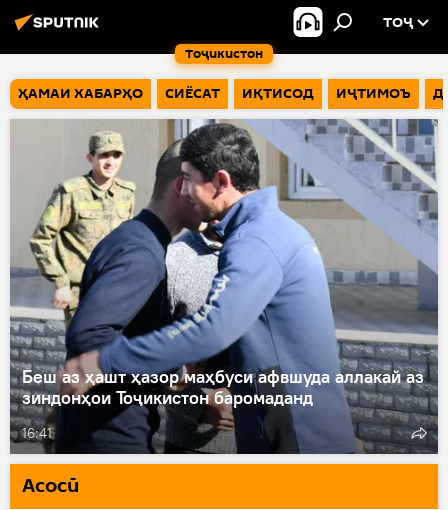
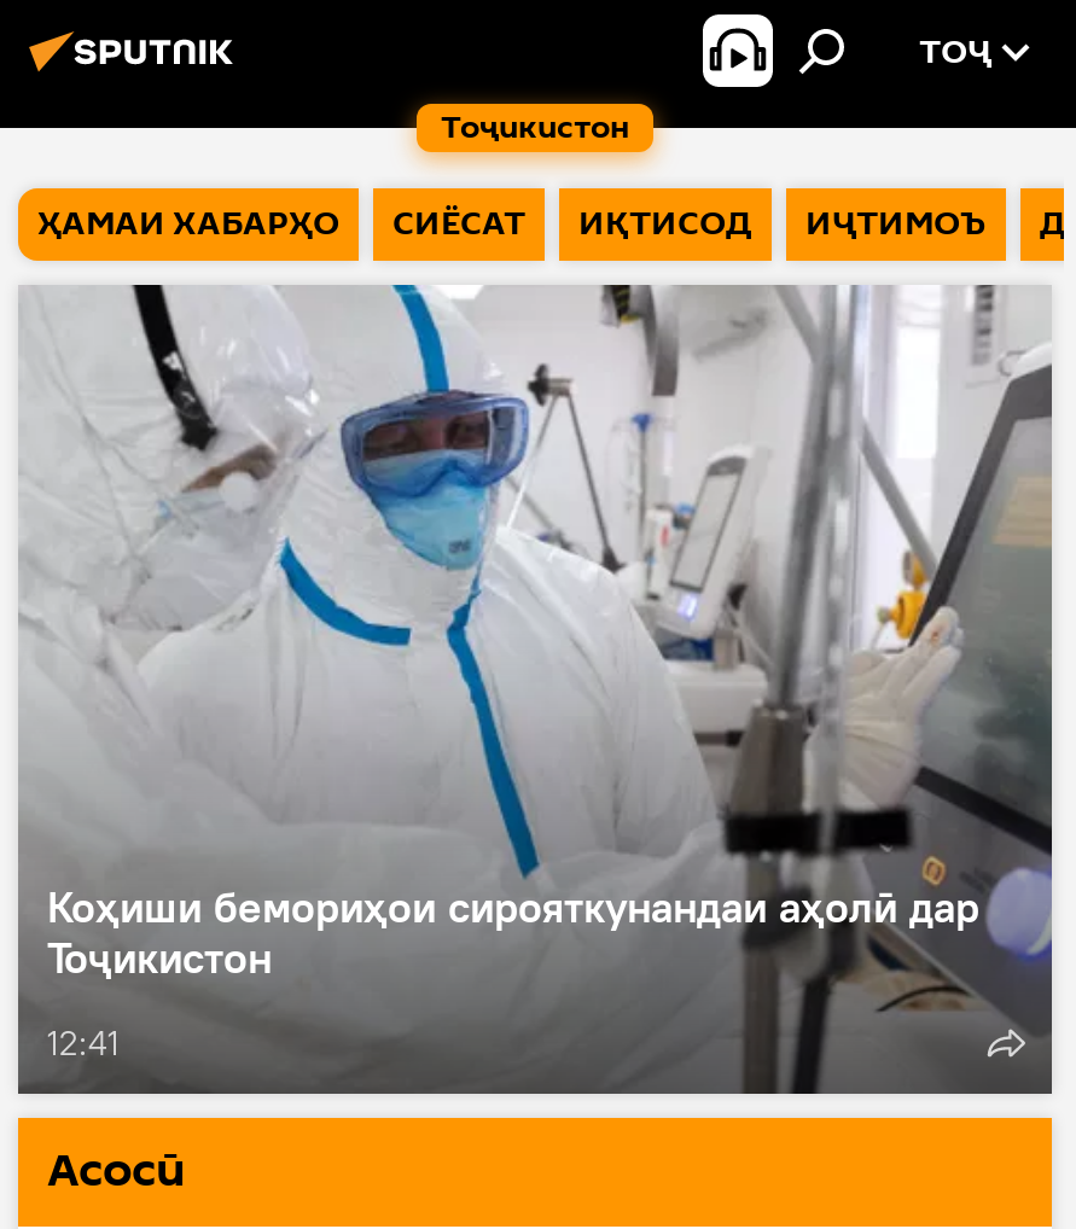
[10,118,438,409] [image] | Беш аз ҳашт ҳазор маҳбуси афвшуда аллакай аз | зиндонҳои Тоҷикистон баромаданд -> [21,283,1054,985] [image] | Коҳиши бемориҳои сирояткунандаи аҳолӣ дар | Тоҷикистон
[22,424,52,442] 16:41 -> [47,1021,120,1065] 12:41

